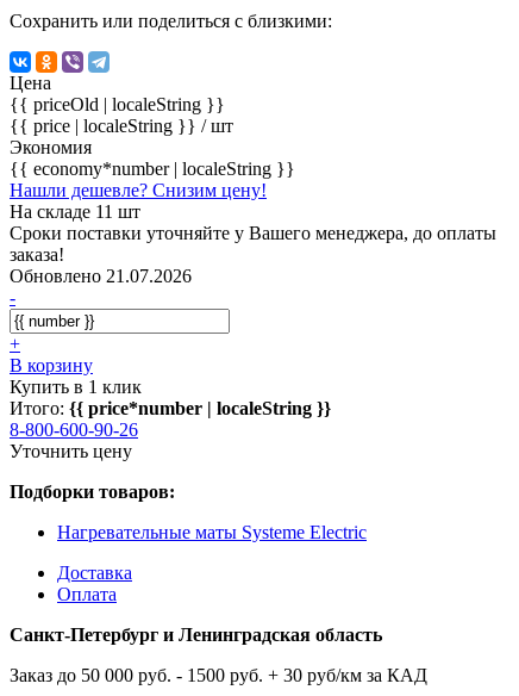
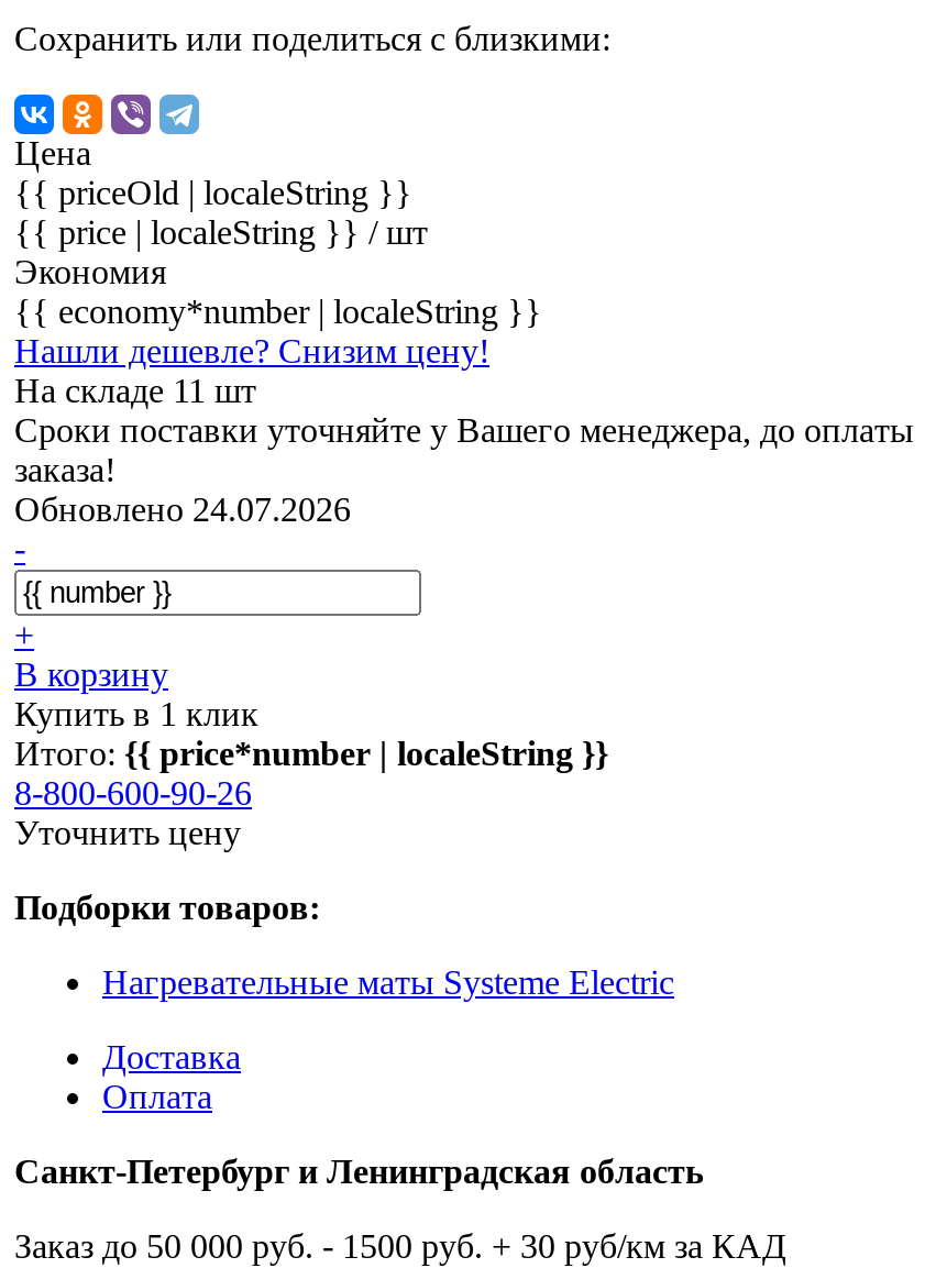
[10,266,192,286] Обновлено 21.07.2026 -> [14,490,351,528] Обновлено 24.07.2026

